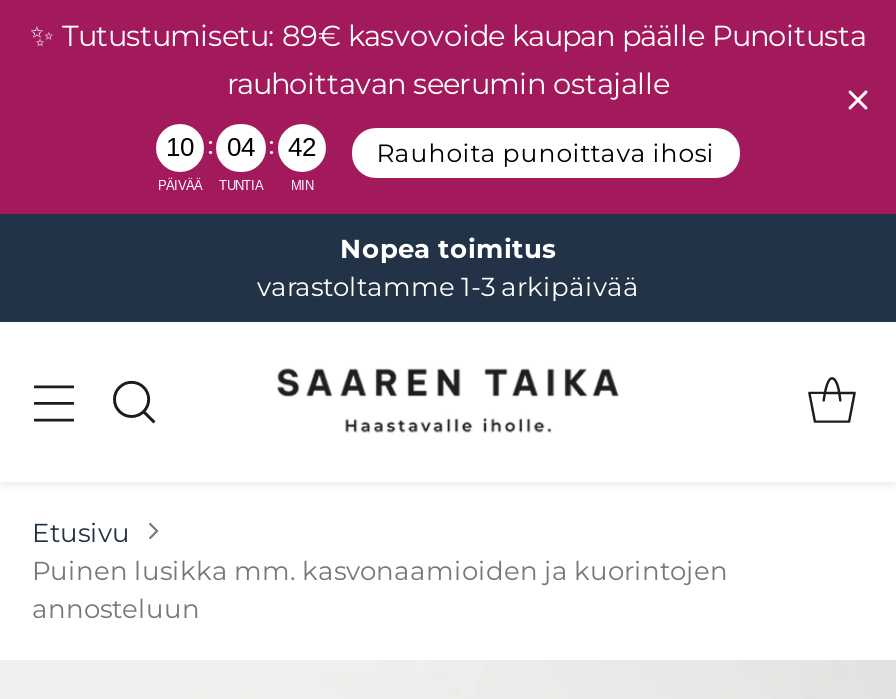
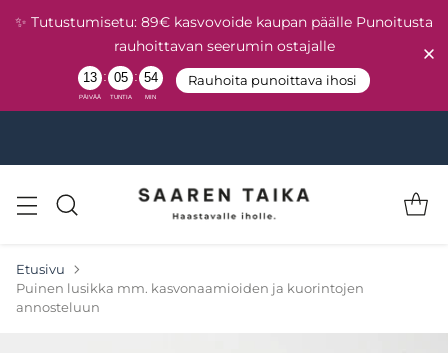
[166,129,316,161] 10 : 04 : 42 -> [83,68,158,85] 13 : 05 : 54
[257,232,639,302] Nopea toimitus | varastoltamme 1-3 arkipäivää -> none

